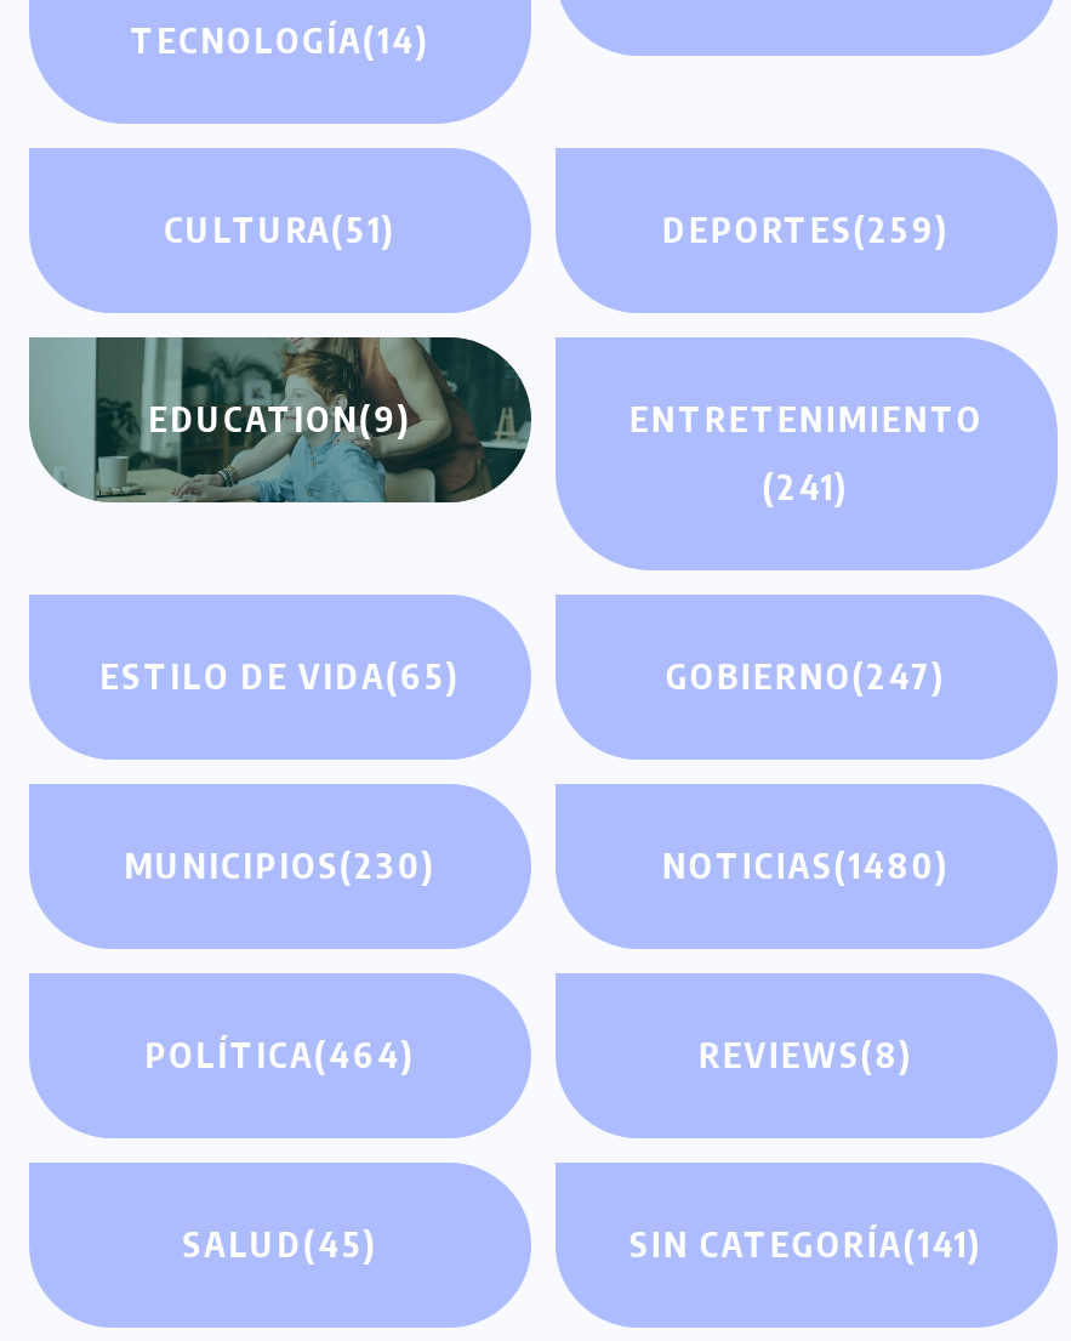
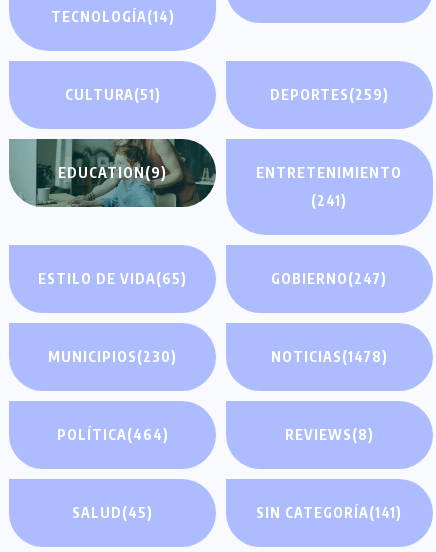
[662,846,951,887] NOTICIAS(1480) -> [271,348,388,365] NOTICIAS(1478)

